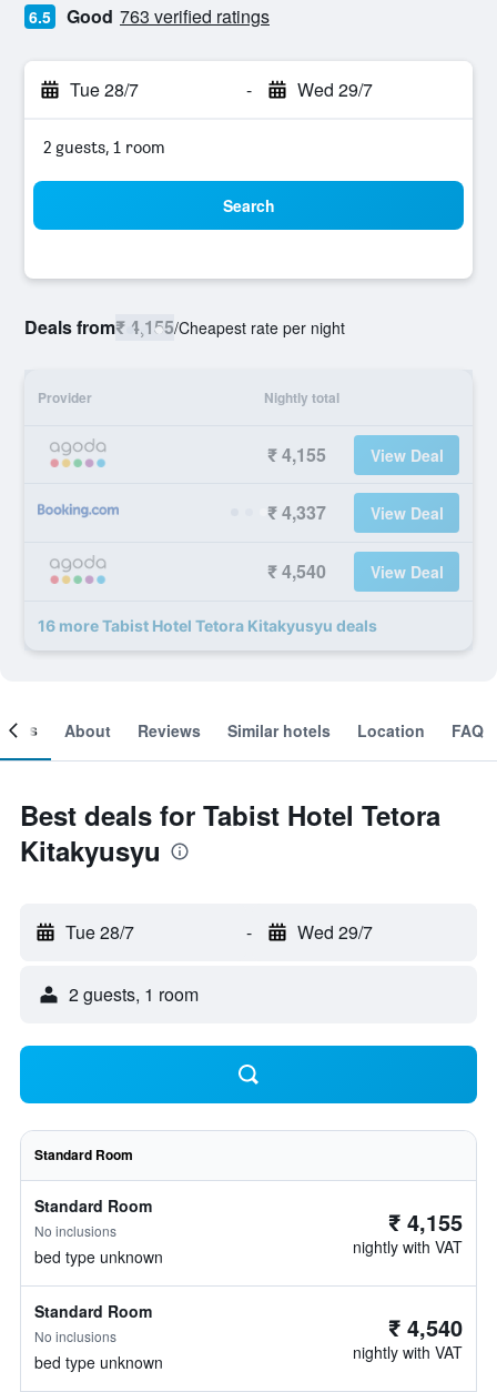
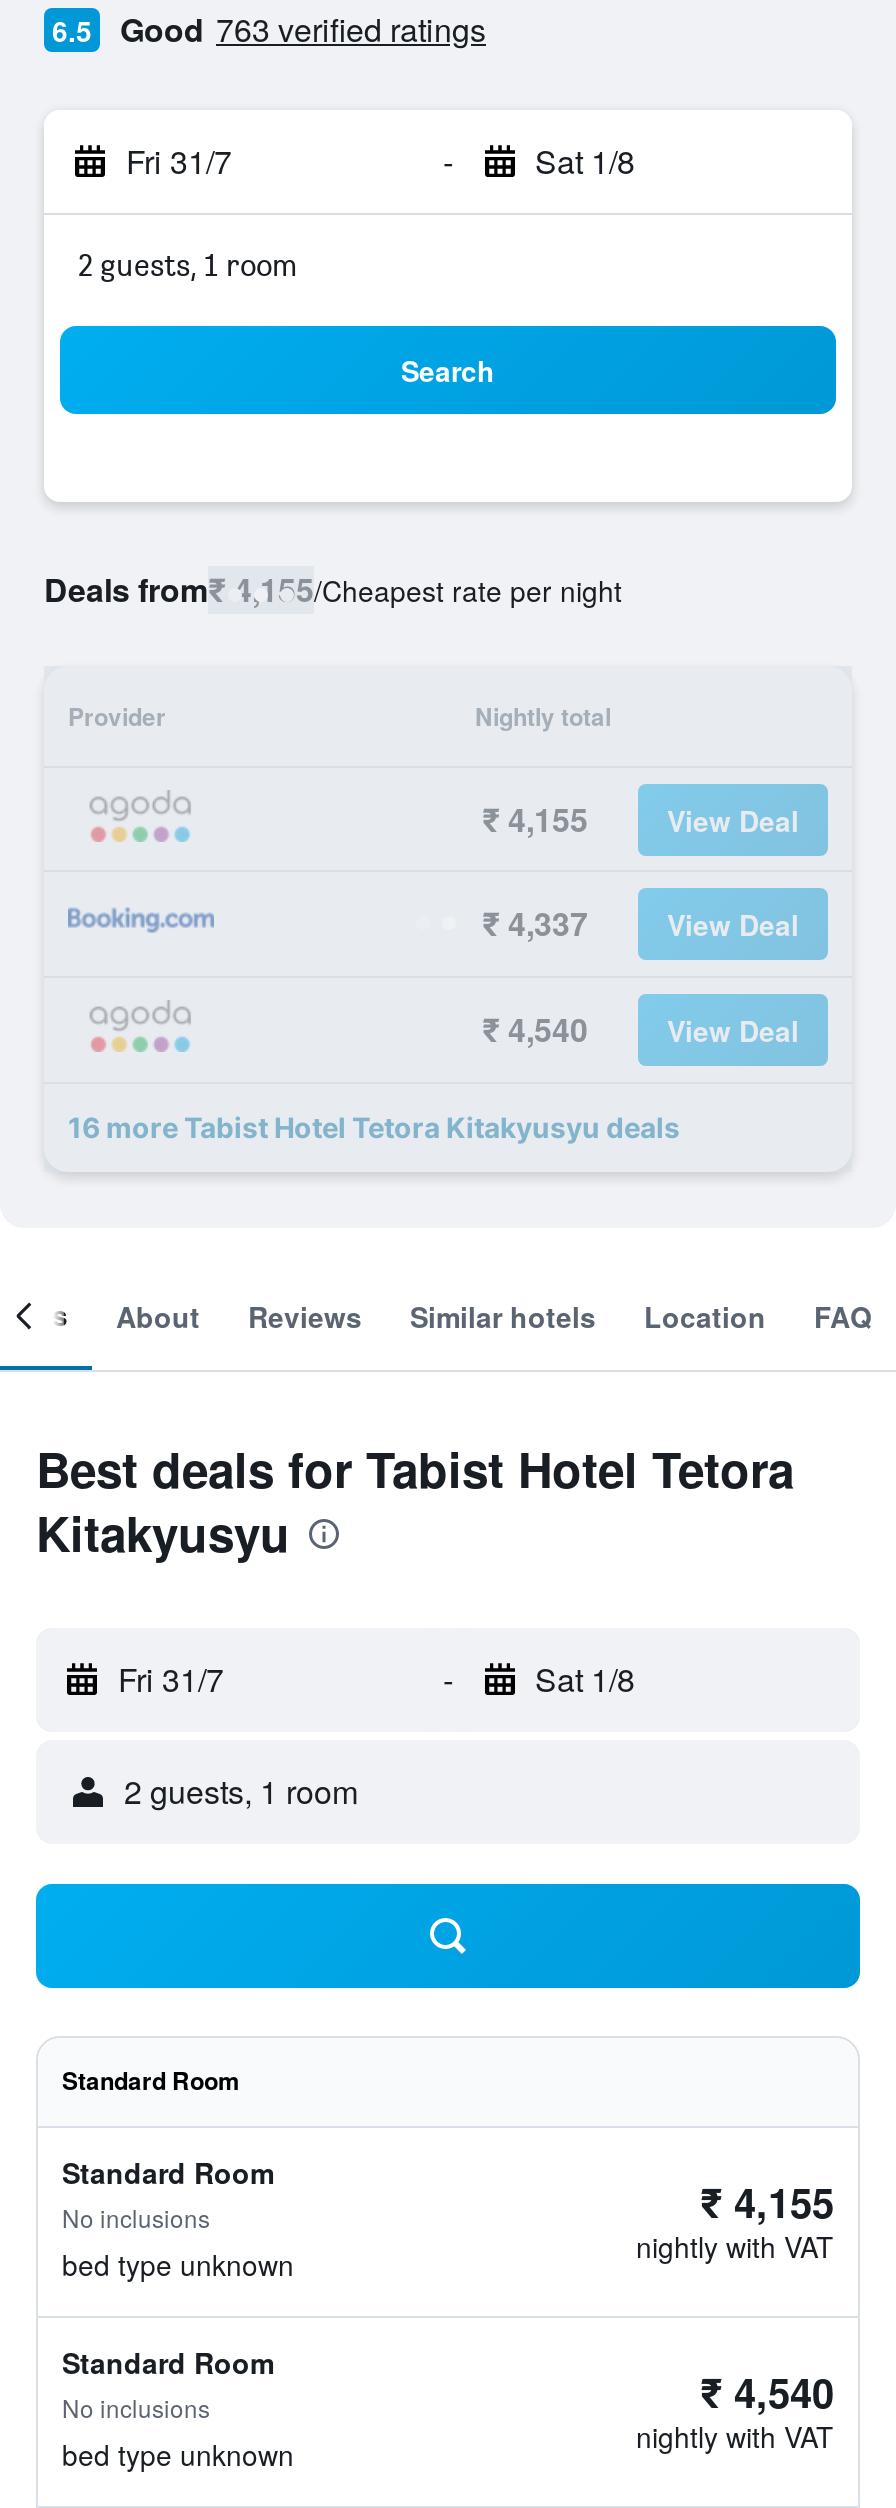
[70,77,139,102] Tue 28/7 -> [126,138,232,184] Fri 31/7
[297,77,372,102] Wed 29/7 -> [535,138,635,184] Sat 1/8
[65,919,134,945] Tue 28/7 -> [118,1656,224,1702] Fri 31/7
[297,919,372,945] Wed 29/7 -> [535,1656,635,1702] Sat 1/8

